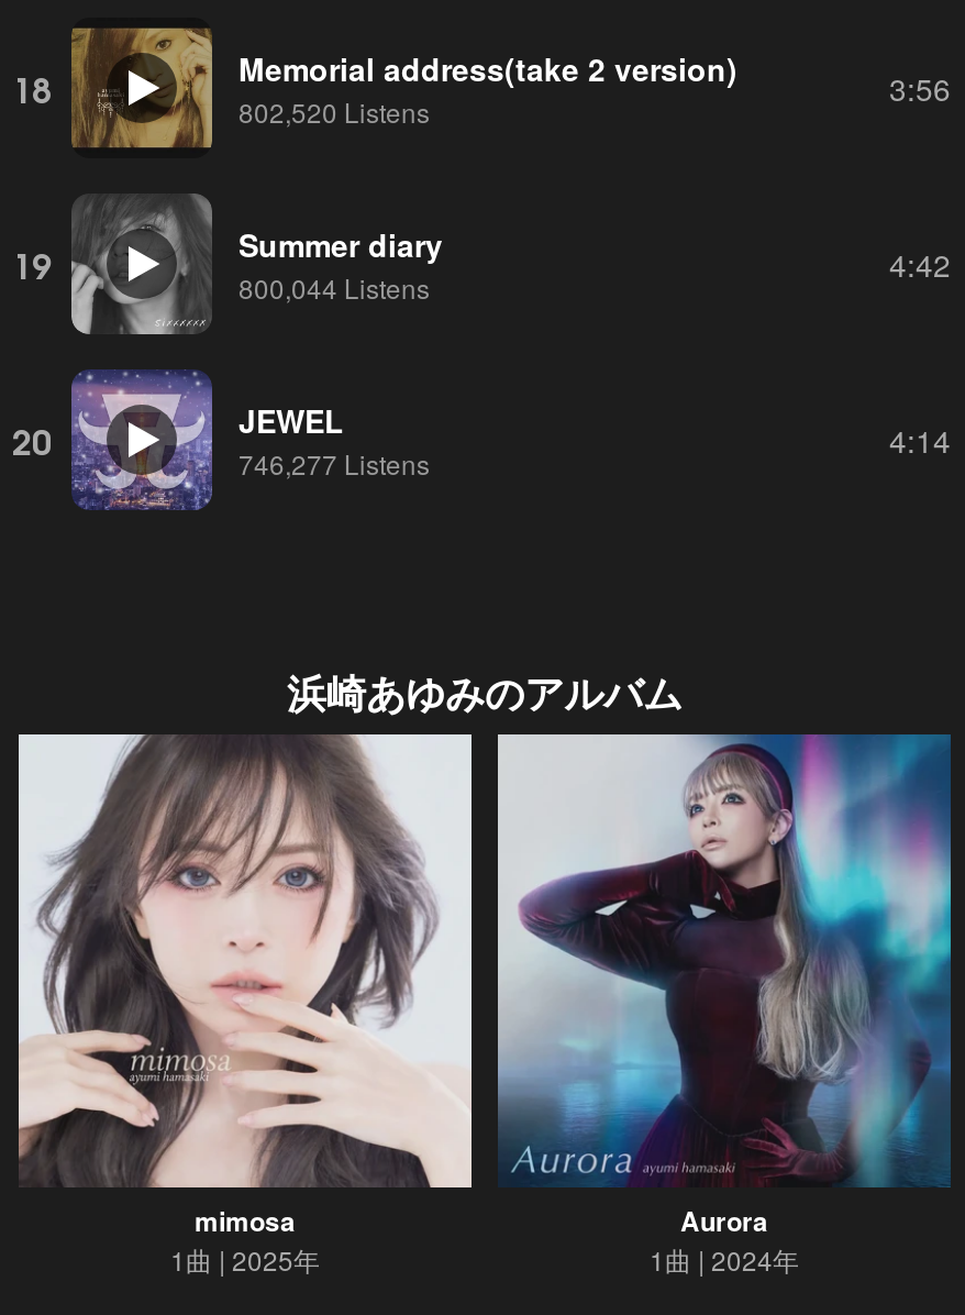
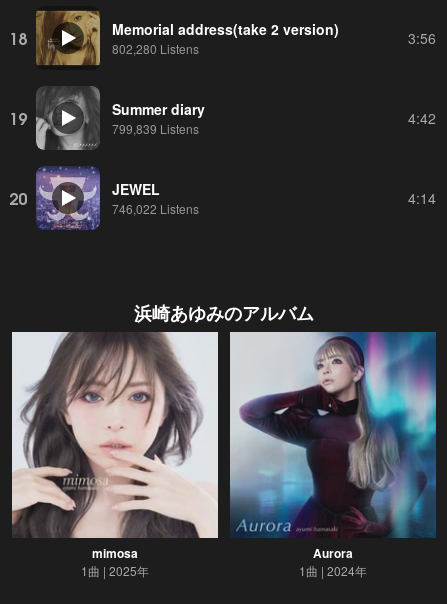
[239,91,430,129] 802,520 Listens -> [112,39,199,56] 802,280 Listens
[239,267,430,305] 800,044 Listens -> [112,119,199,136] 799,839 Listens
[239,443,430,480] 746,277 Listens -> [112,199,199,216] 746,022 Listens

